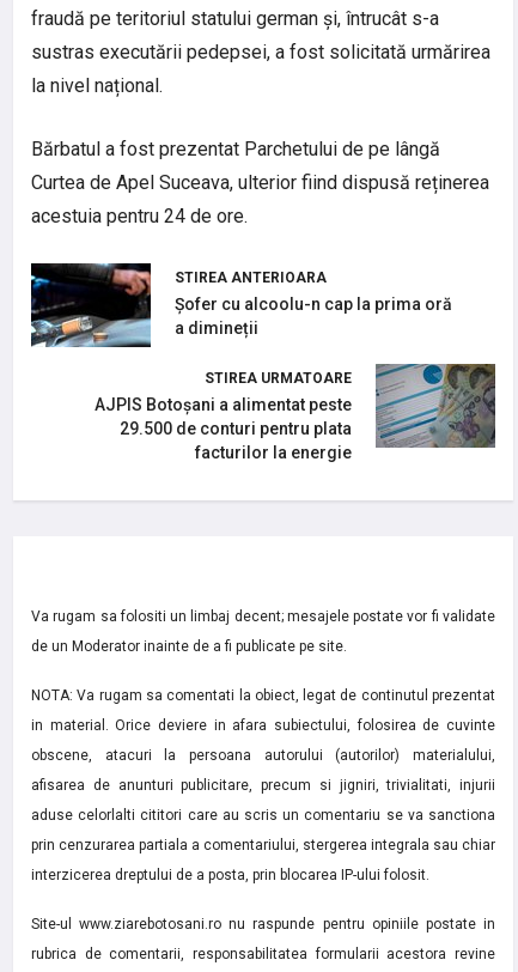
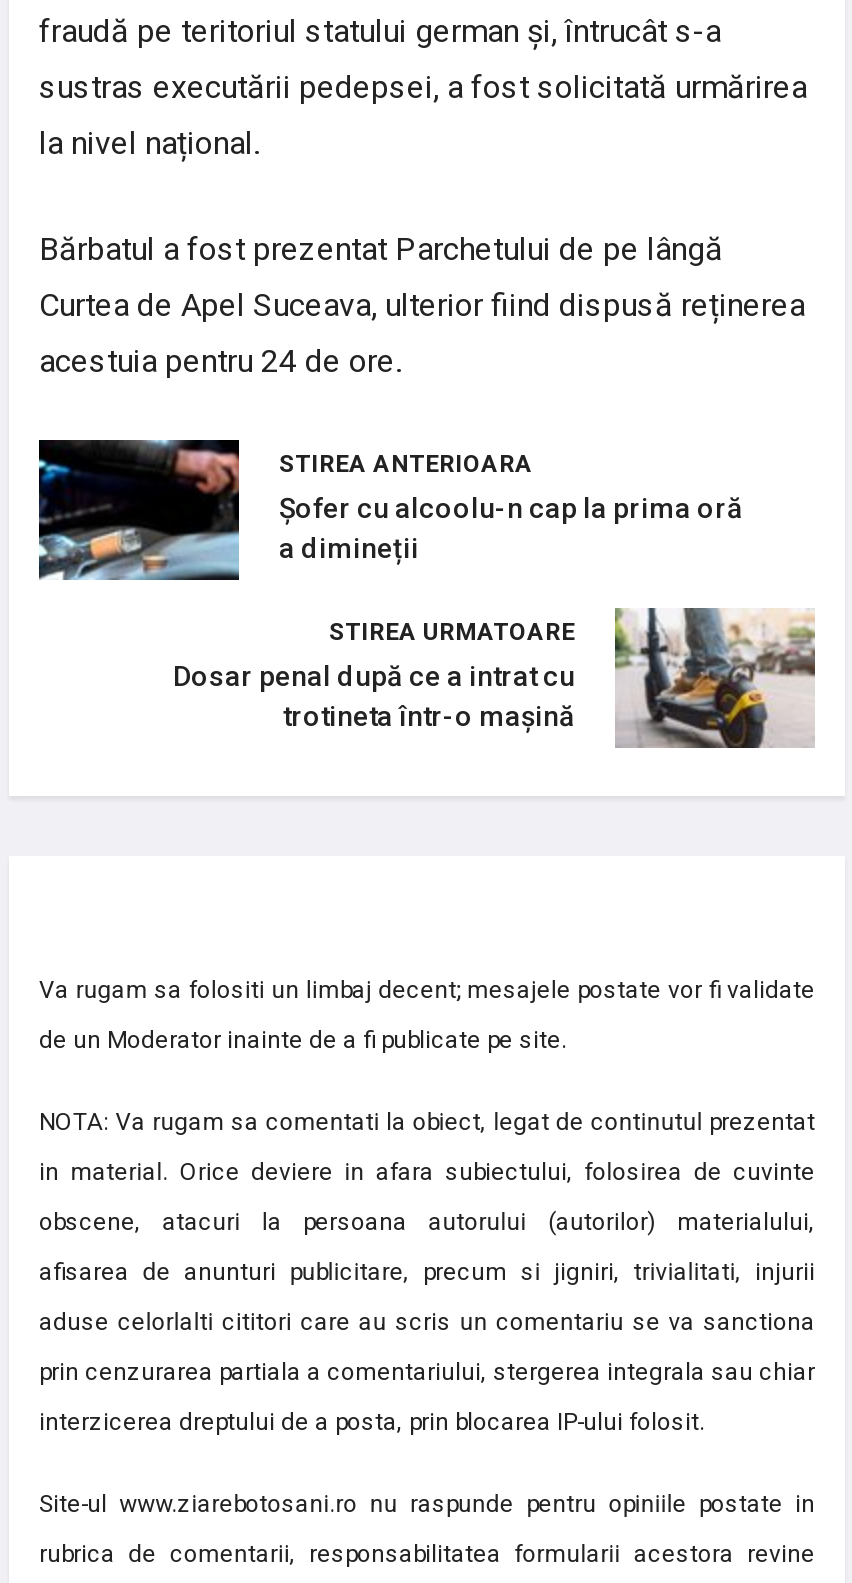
[95,363,496,462] [image] | AJPIS Botoșani a alimentat peste | 29.500 de conturi pentru plata | facturilor la energie -> [173,608,815,748] [image] | Dosar penal după ce a intrat cu | trotineta într-o mașină

